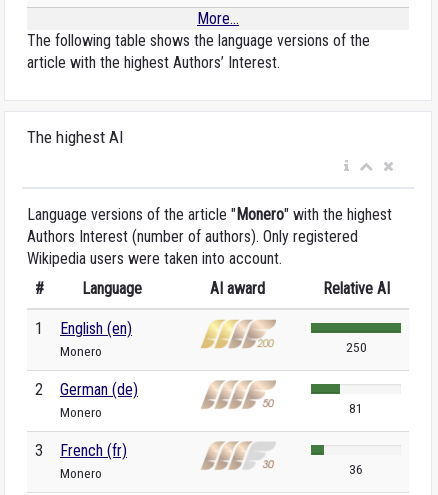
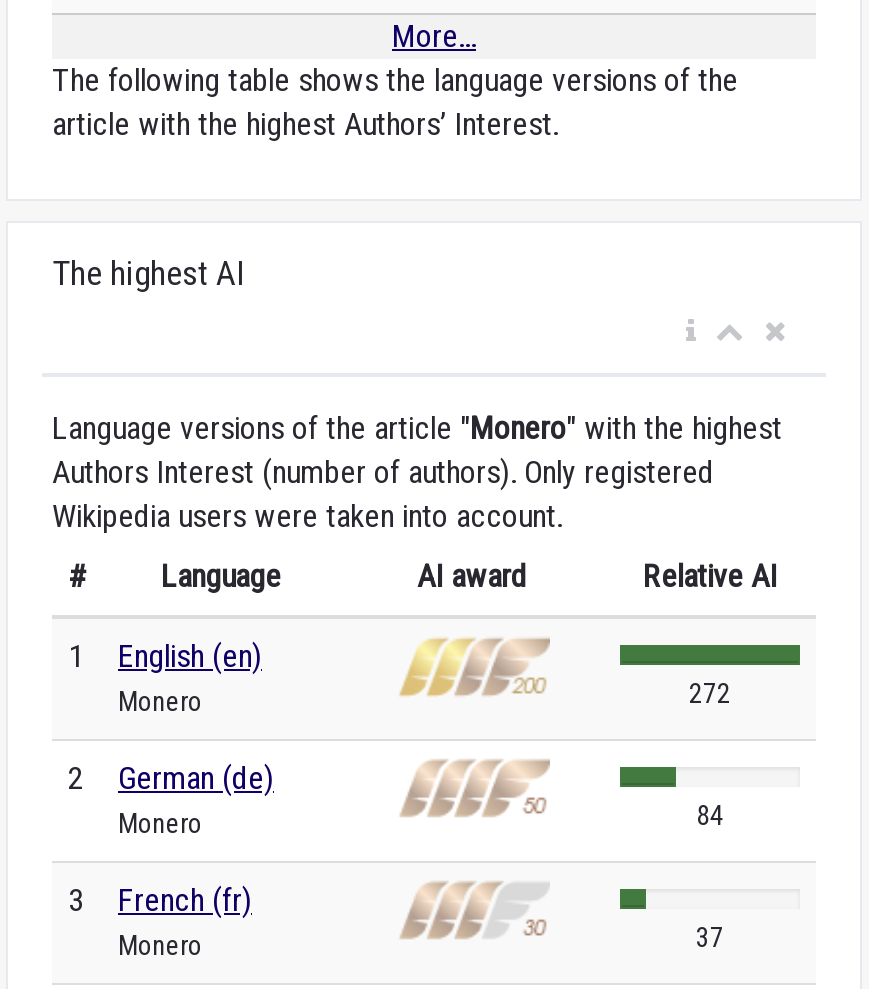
[345,339,366,355] 250 -> [689,677,731,709] 272
[349,400,363,416] 81 -> [696,799,724,831] 84
[349,461,363,477] 36 -> [696,921,724,953] 37

